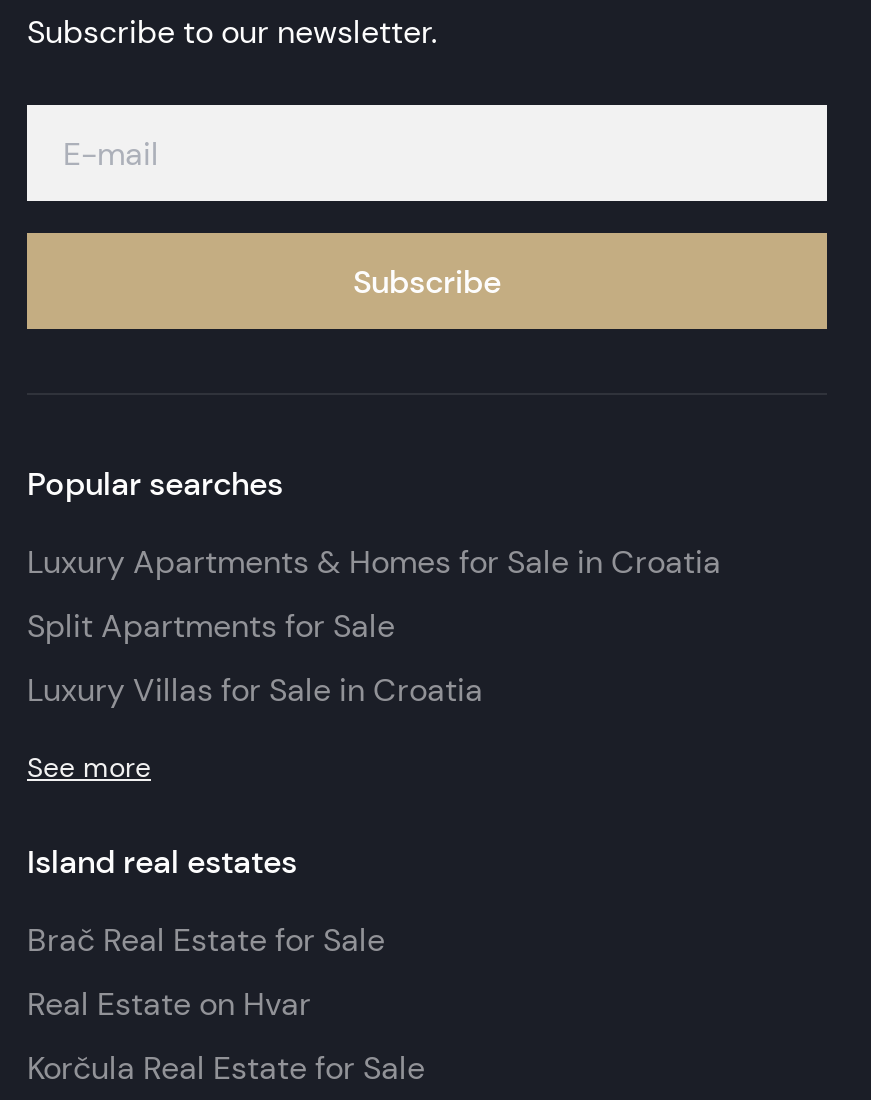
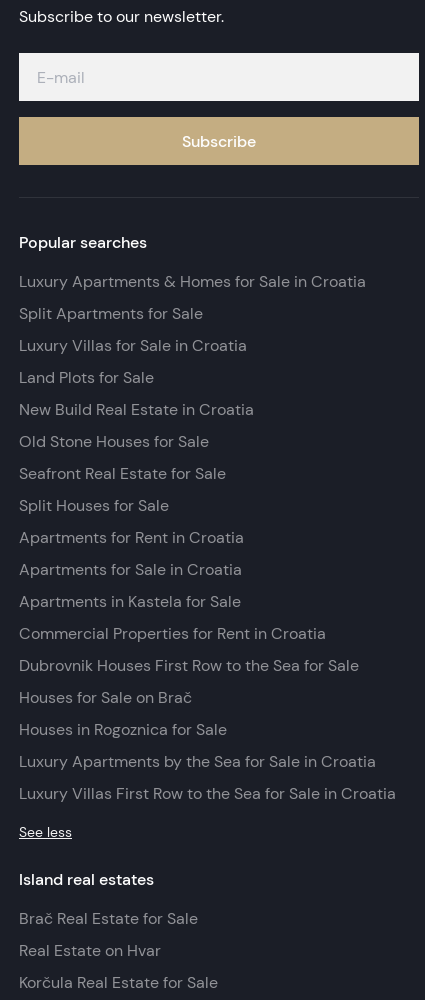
[27,750,151,786] See more -> [19,368,396,841] Land Plots for Sale | New Build Real Estate in Croatia | Old Stone Houses for Sale | Seafront Real Estate for Sale | Split Houses for Sale | Apartments for Rent in Croatia | Apartments for Sale in Croatia | Apartments in Kastela for Sale | Commercial Properties for Rent in Croatia | Dubrovnik Houses First Row to the Sea for Sale | Houses for Sale on Brač | Houses in Rogoznica for Sale | Luxury Apartments by the Sea for Sale in Croatia | Luxury Villas First Row to the Sea for Sale in Croatia | See less

